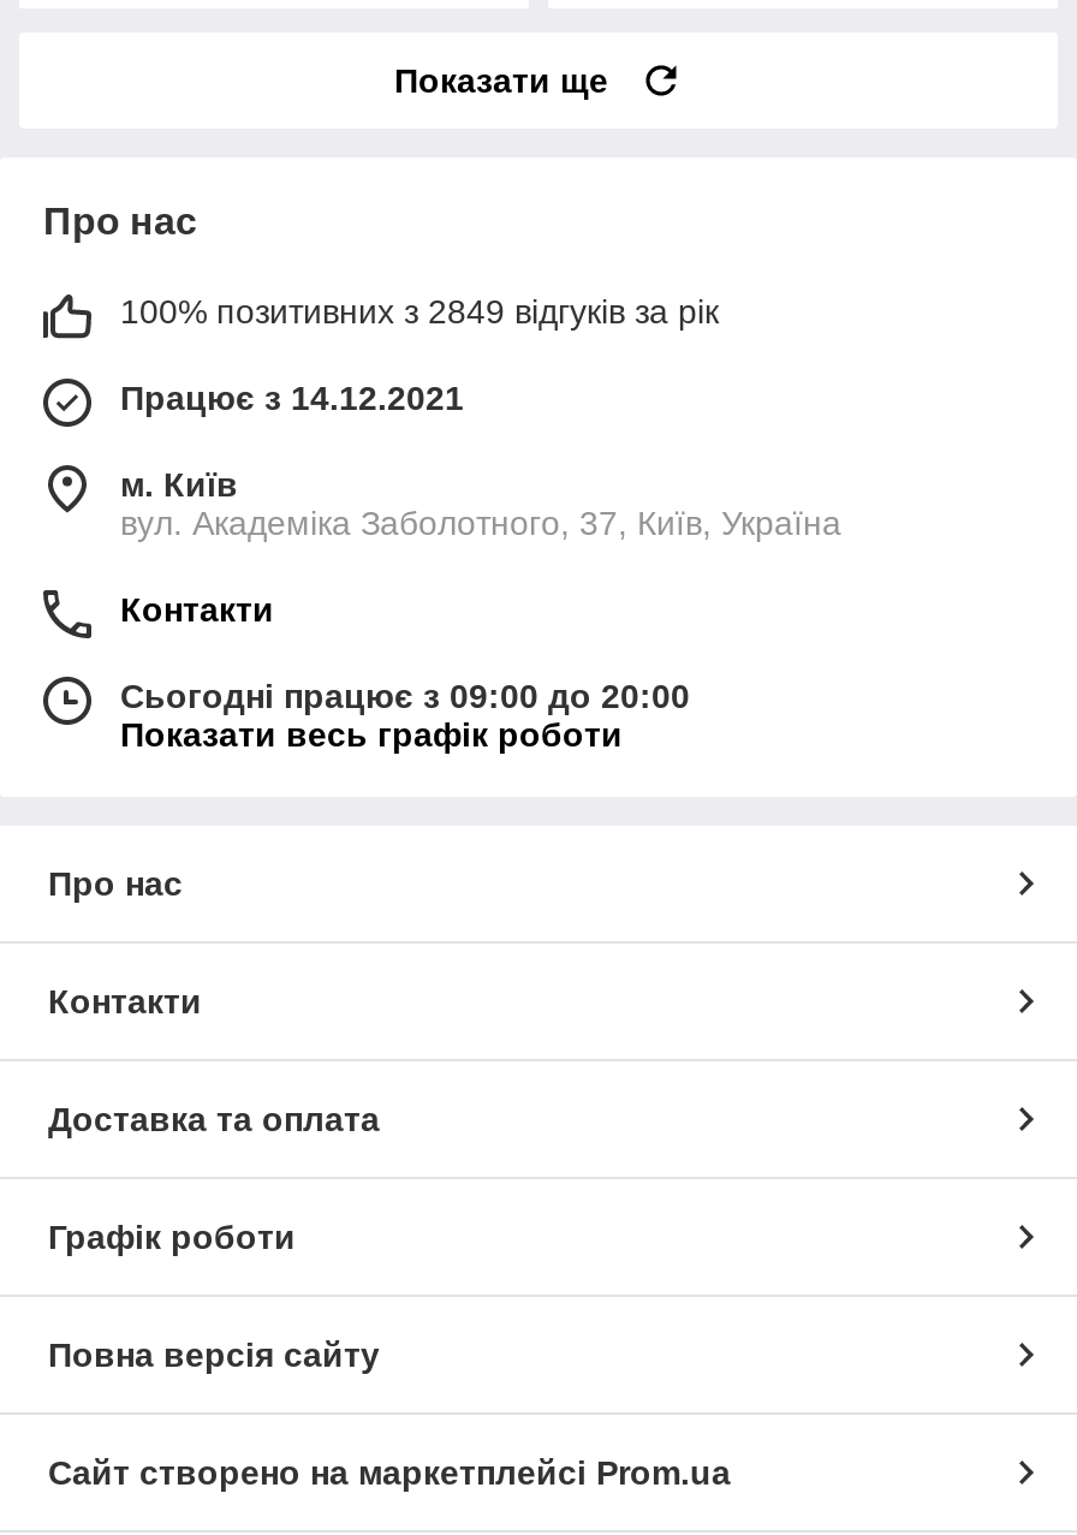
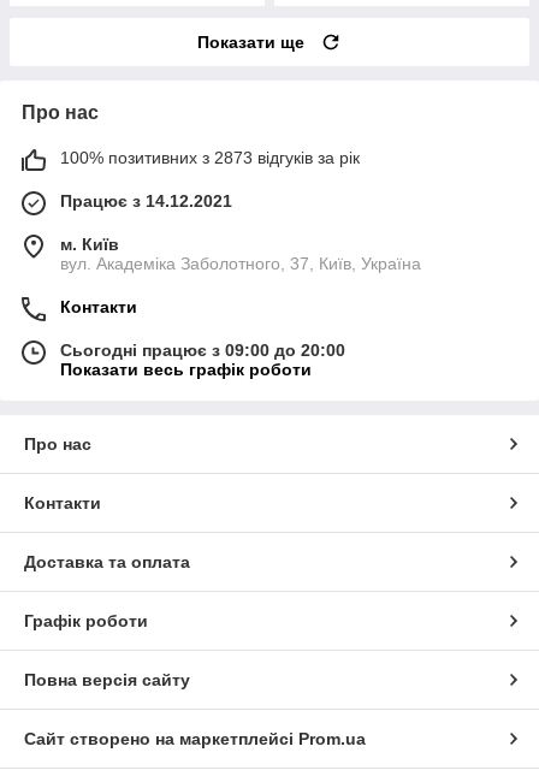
[120,292,719,330] 100% позитивних з 2849 відгуків за рік -> [60,148,360,167] 100% позитивних з 2873 відгуків за рік

